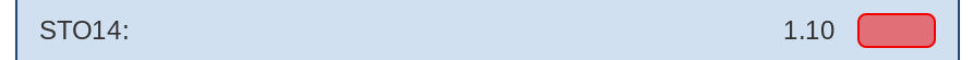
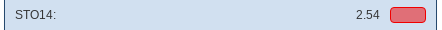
[783,16,836,46] 1.10 -> [356,8,380,22] 2.54

